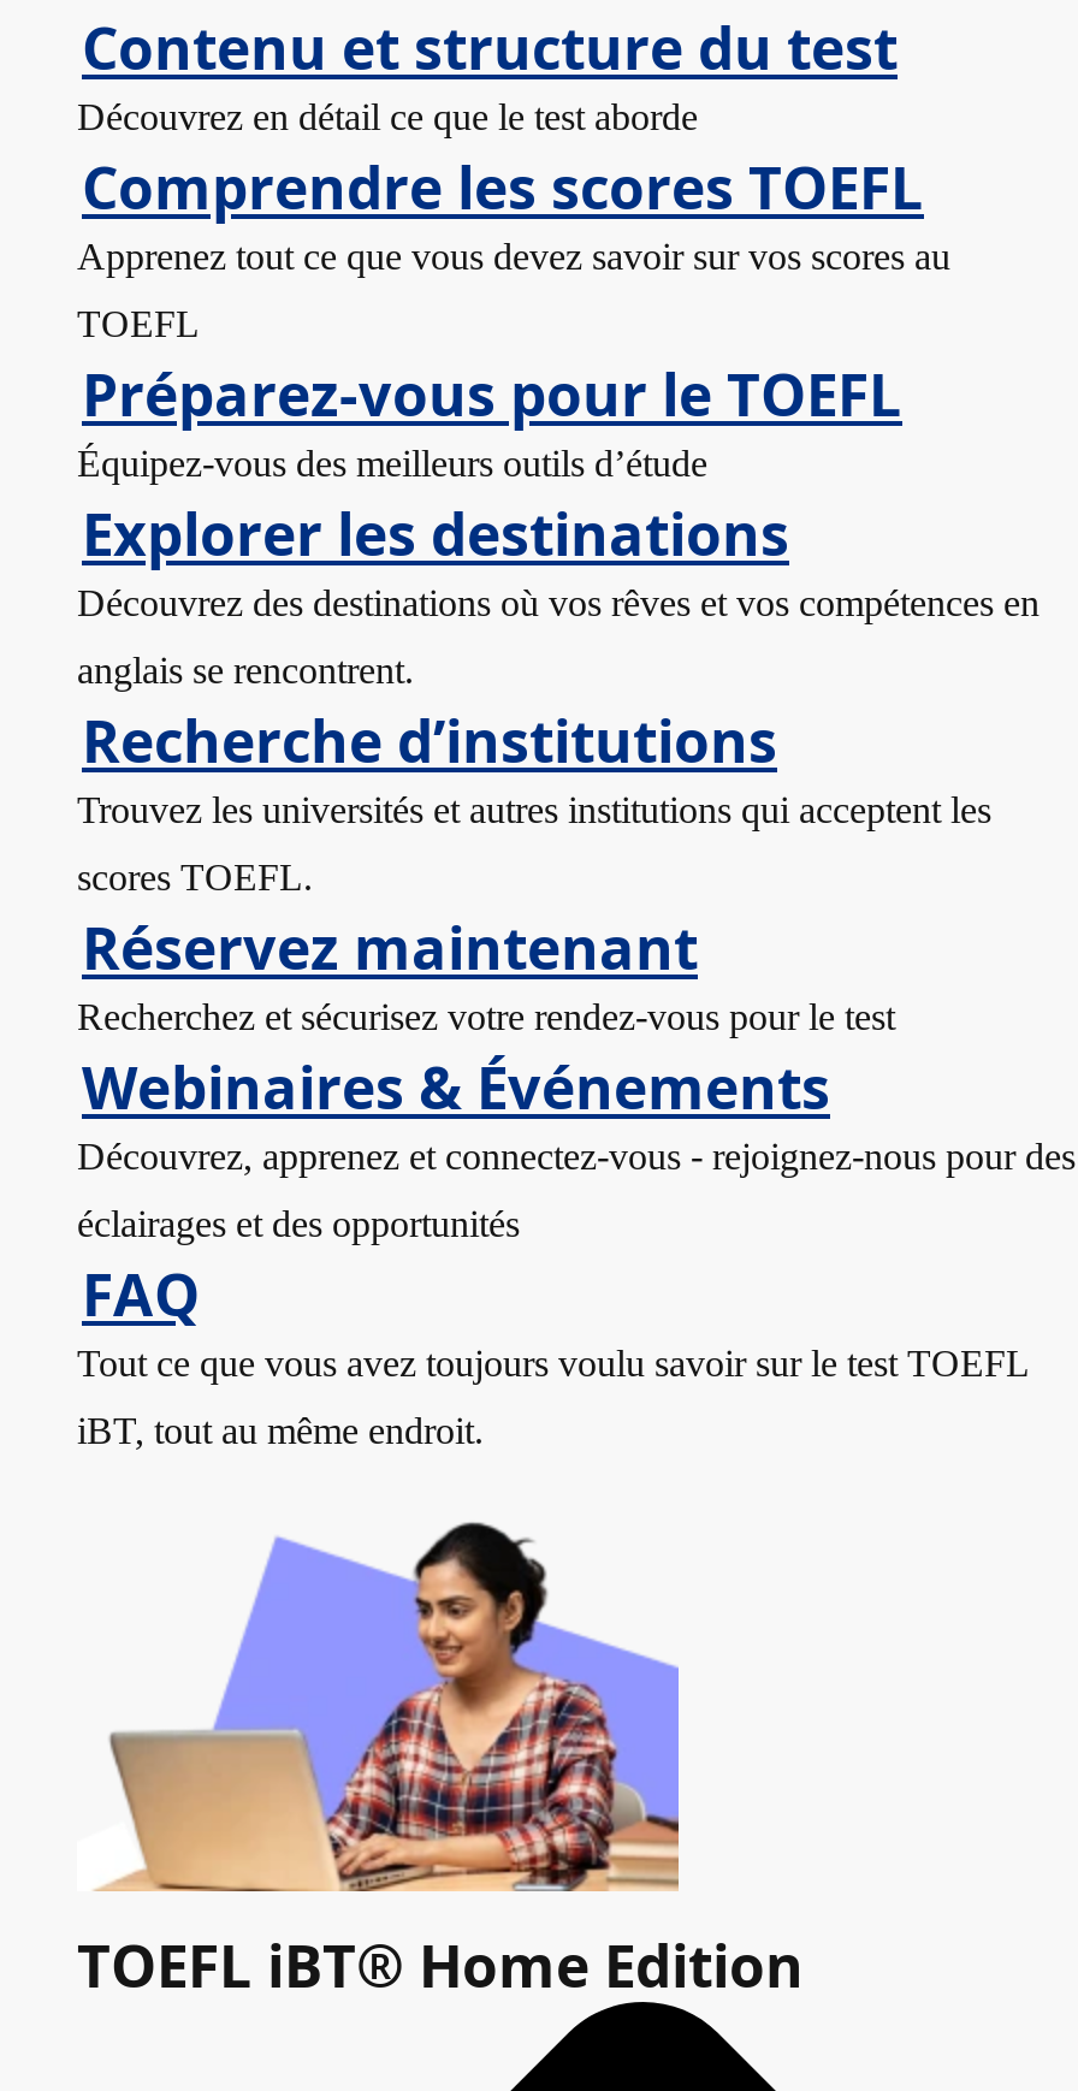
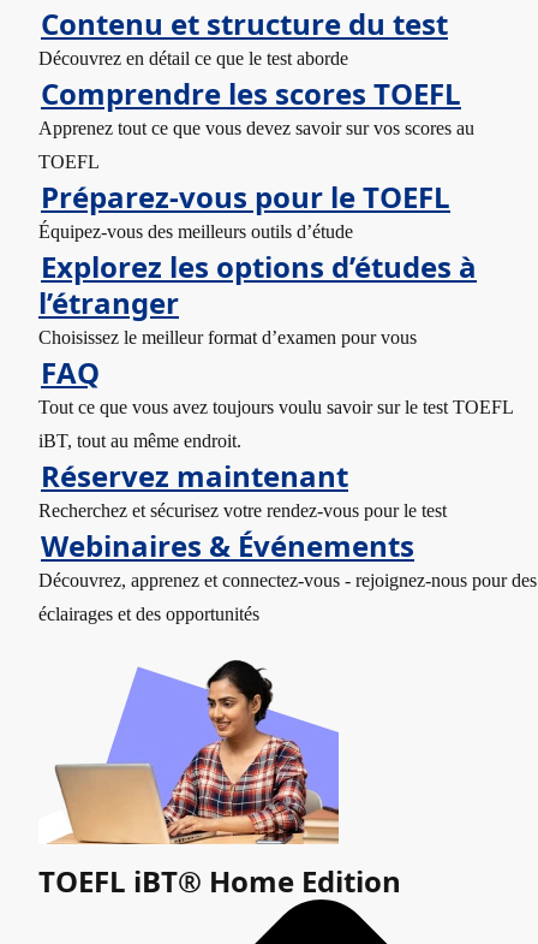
[77,494,1039,898] Explorer les destinations | Découvrez des destinations où vos rêves et vos compétences en | anglais se rencontrent. | Recherche d’institutions | Trouvez les universités et autres institutions qui acceptent les | scores TOEFL. -> [38,247,477,348] Explorez les options d’études à | l’étranger | Choisissez le meilleur format d’examen pour vous
moved [77,1254,1027,1452] -> [38,353,513,451]: FAQ | Tout ce que vous avez toujours voulu savoir sur le test TOEFL | iBT, tout au même endroit.

